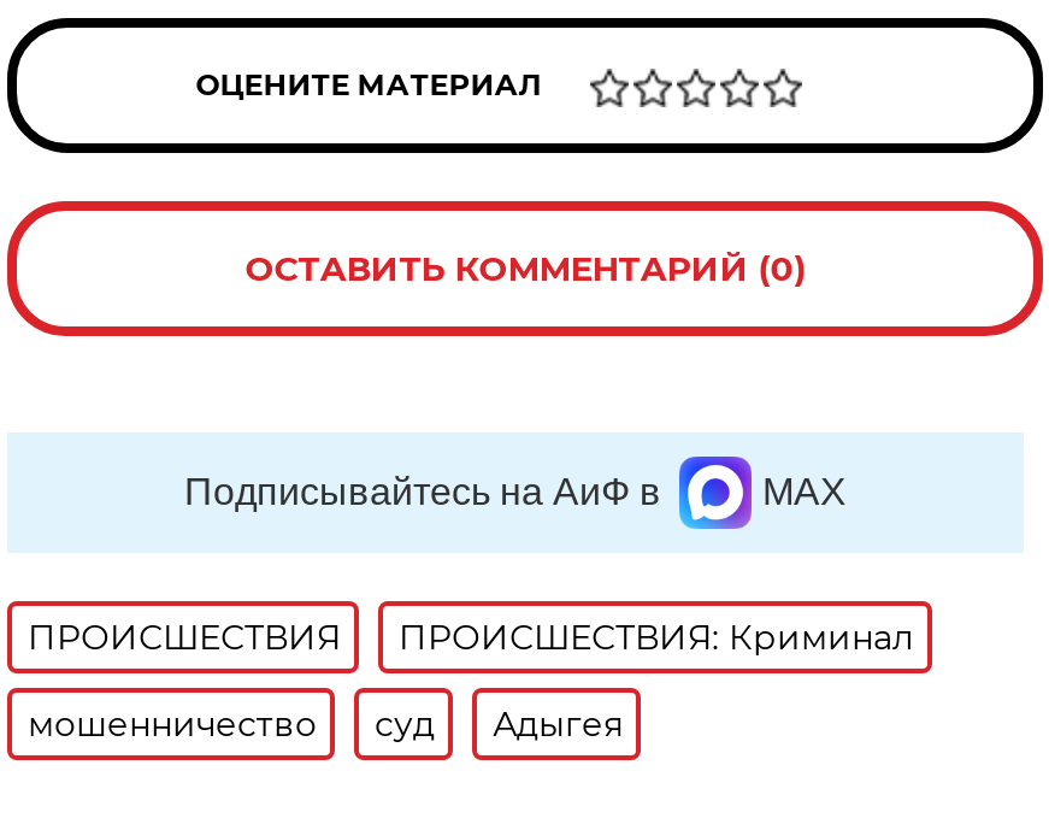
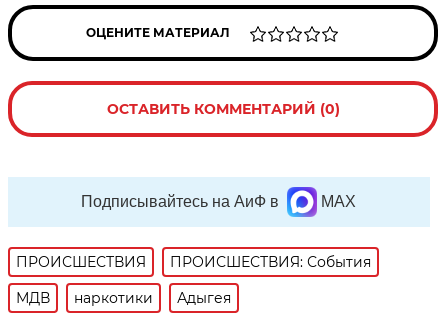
[398,616,914,659] ПРОИСШЕСТВИЯ: Криминал -> [170,253,371,271] ПРОИСШЕСТВИЯ: События
[27,702,435,746] мошенничество | суд -> [16,289,153,307] МДВ | наркотики

